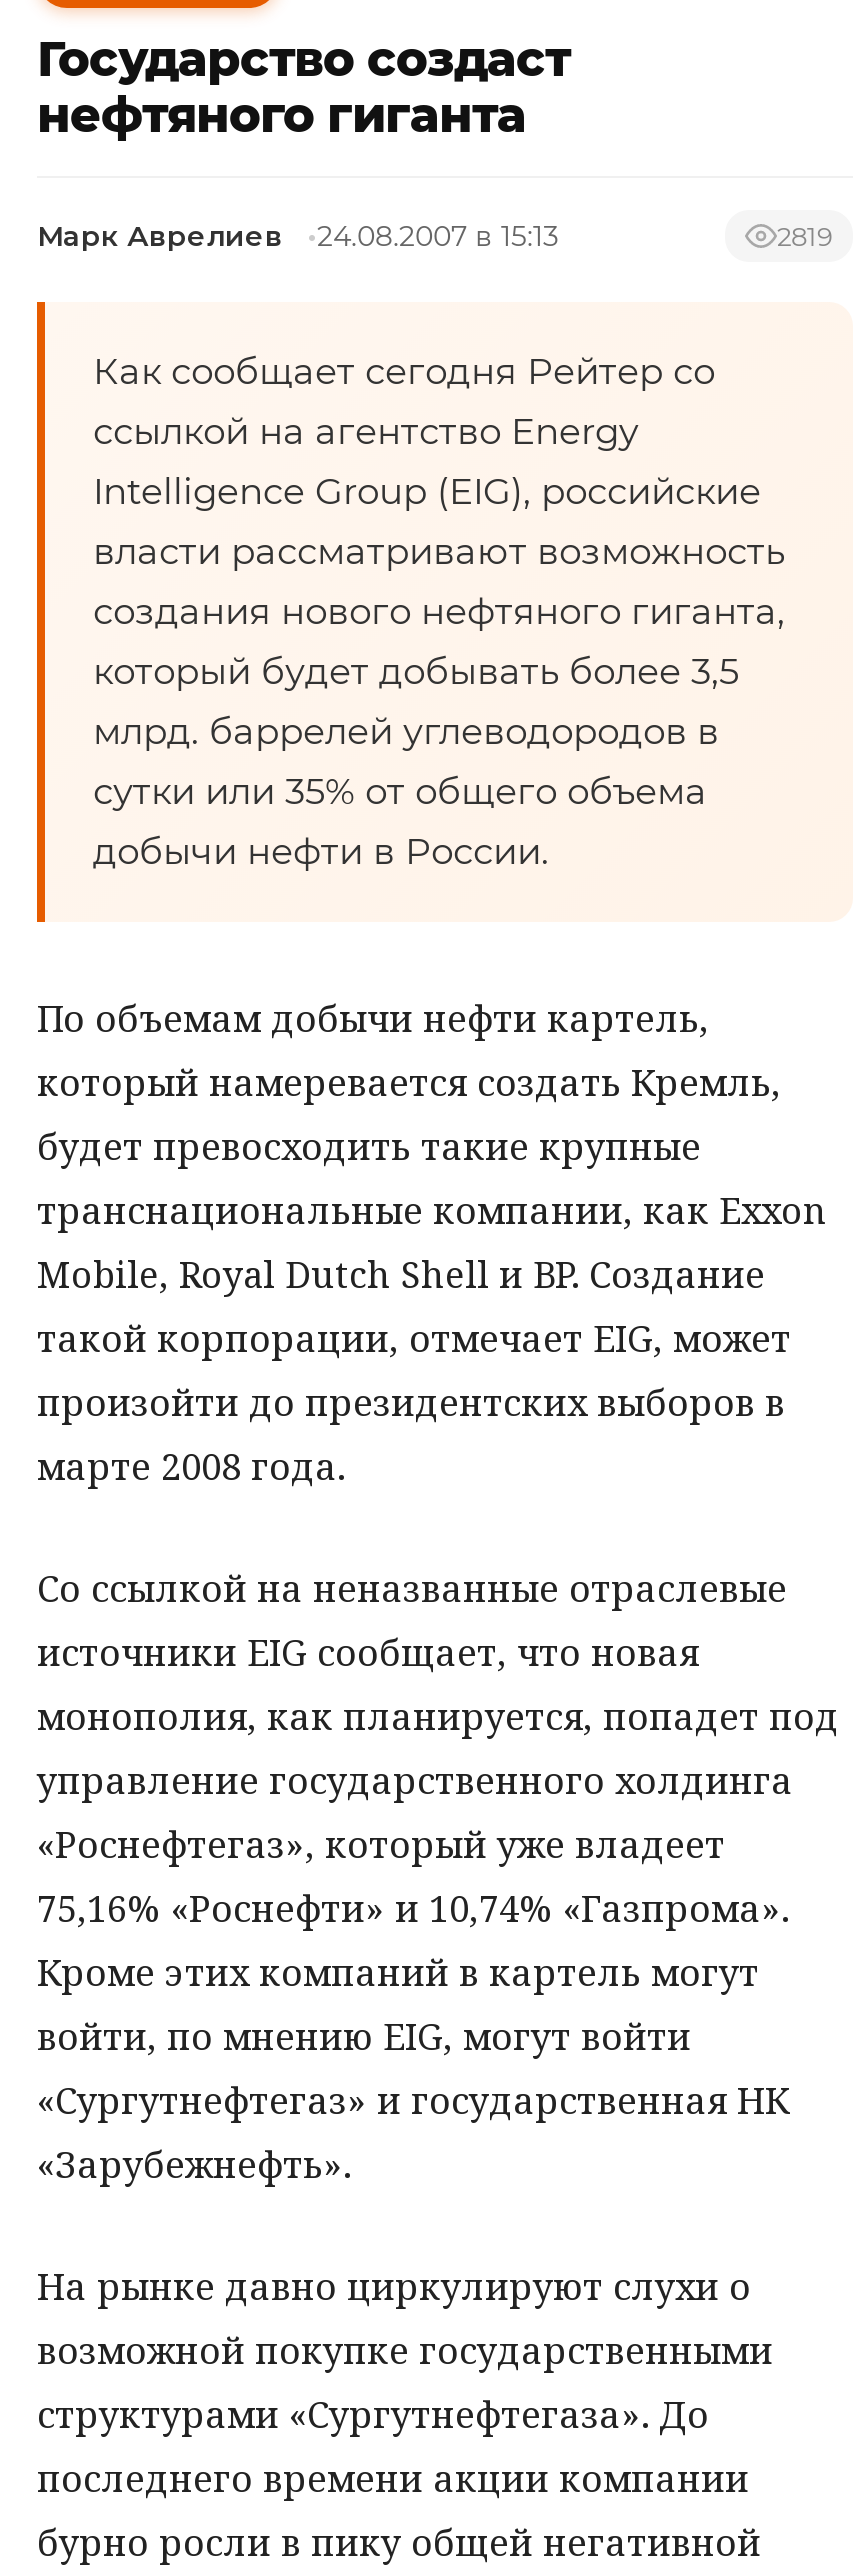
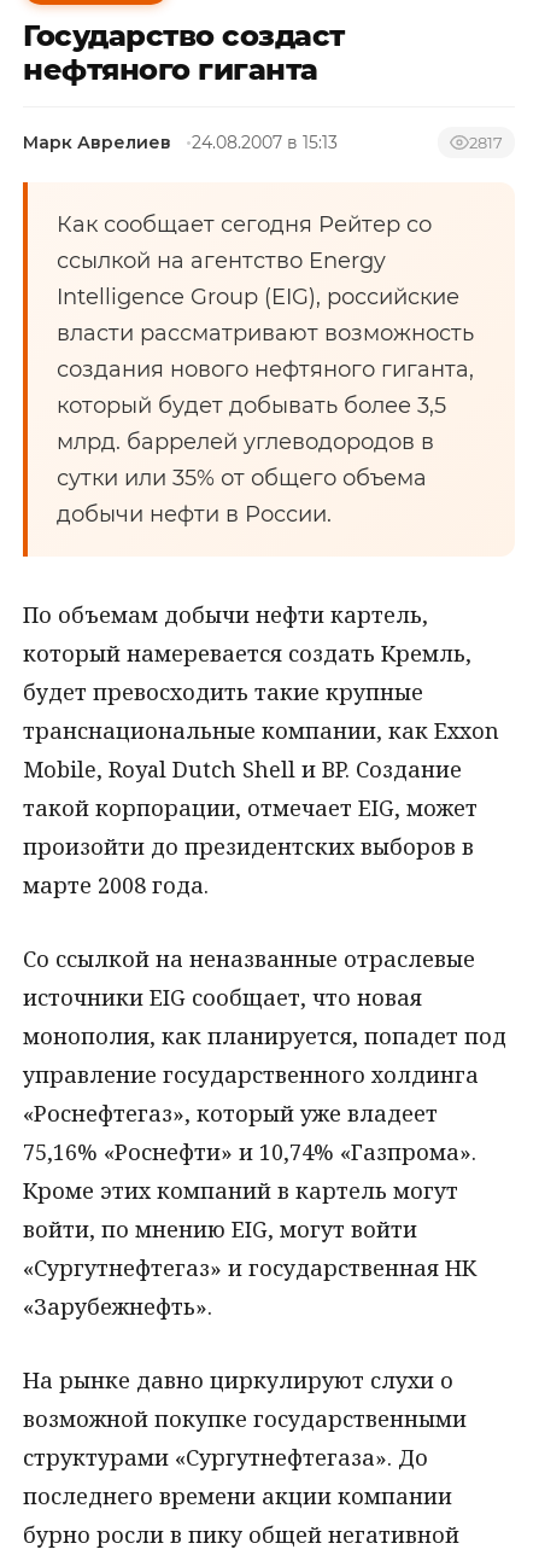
[777,220,833,252] 2819 -> [469,133,503,152] 2817

